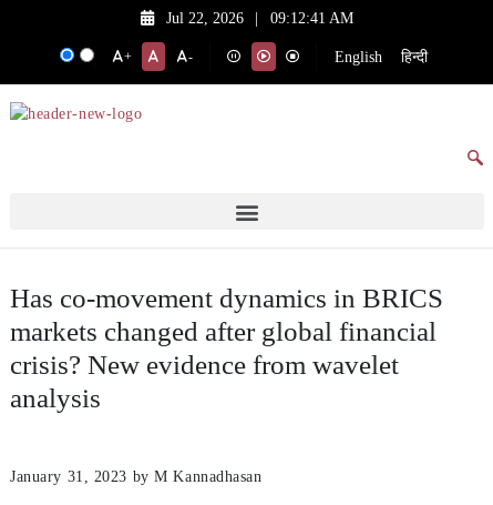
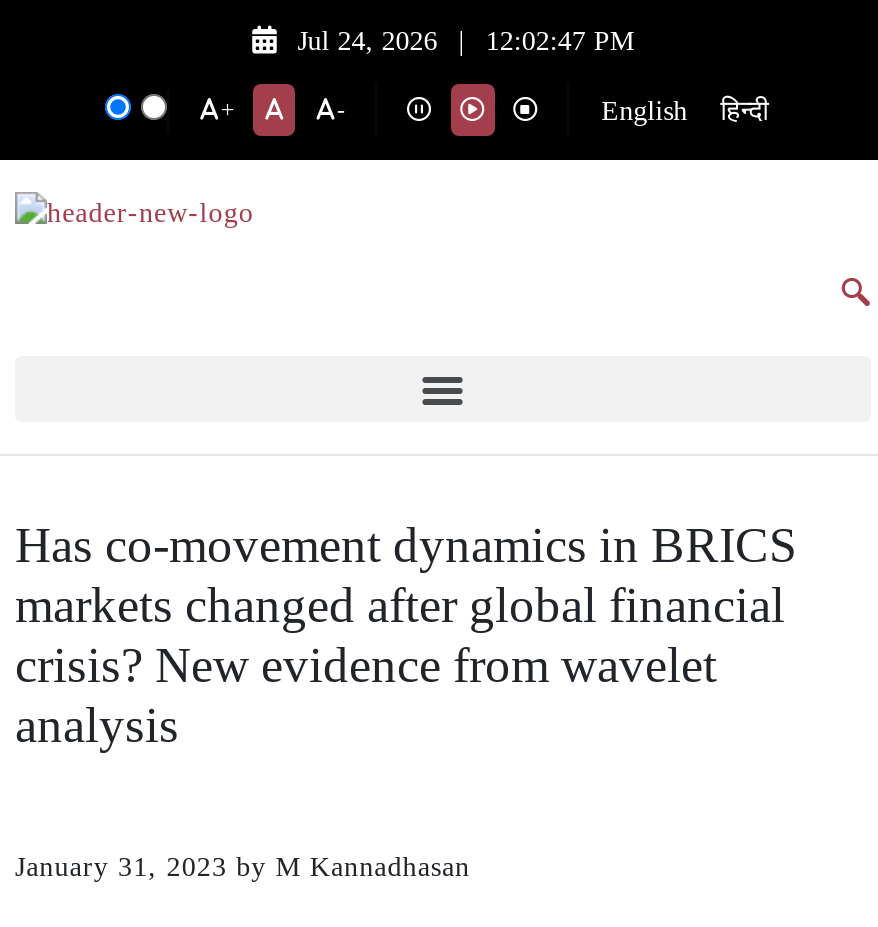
[166,10,243,27] Jul 22, 2026 -> [297,26,437,56] Jul 24, 2026
[270,10,353,27] 09:12:41 AM -> [486,26,634,56] 12:02:47 PM

